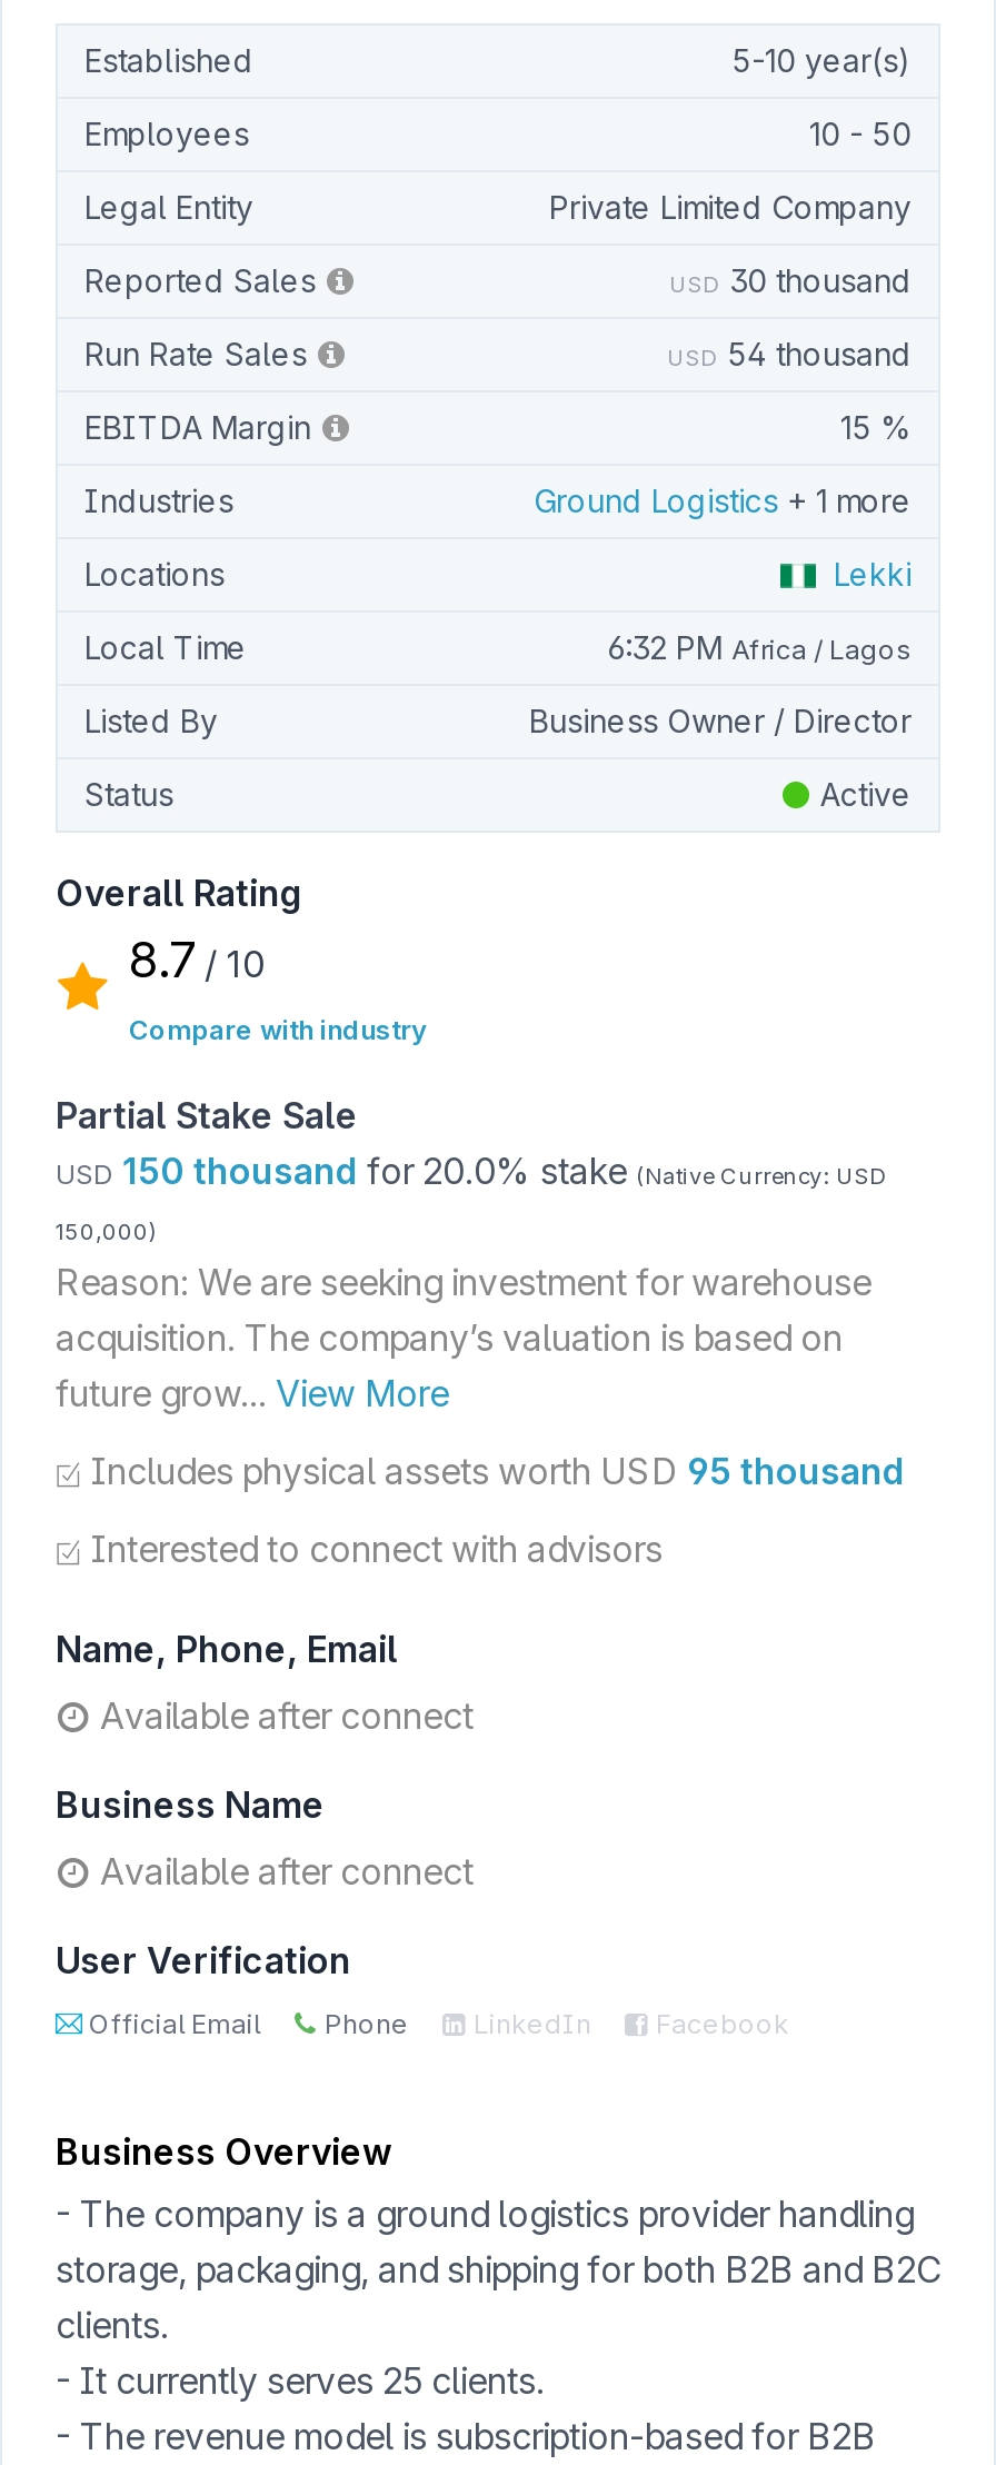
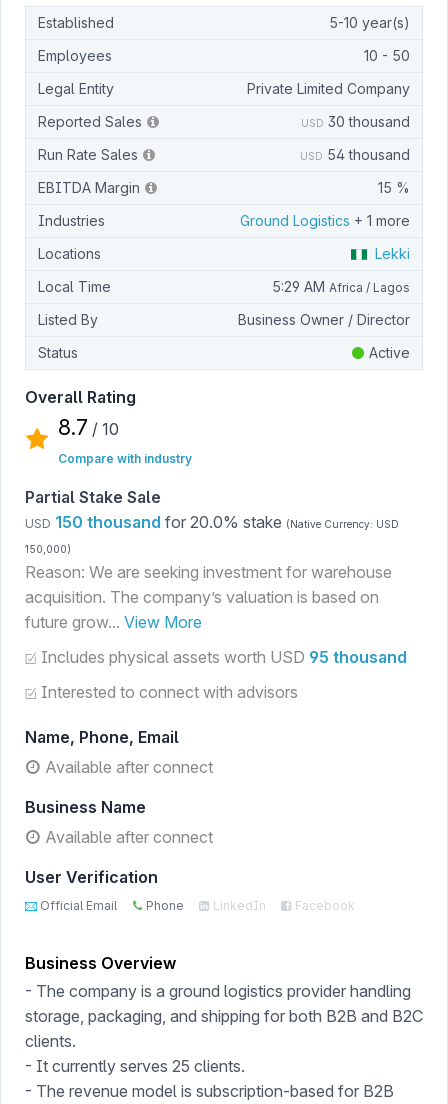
[607,628,912,666] 6:32 PM Africa / Lagos -> [272,278,410,295] 5:29 AM Africa / Lagos

